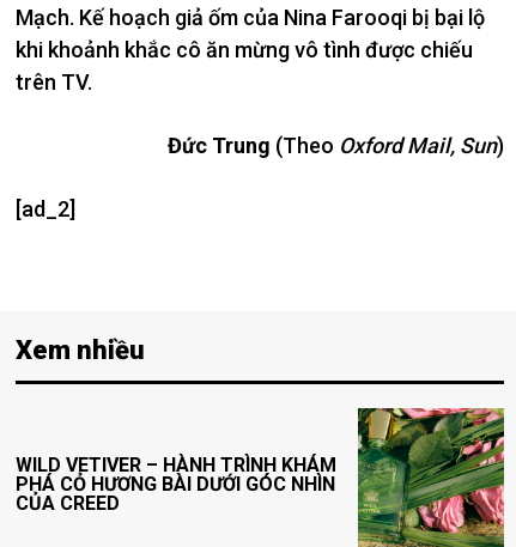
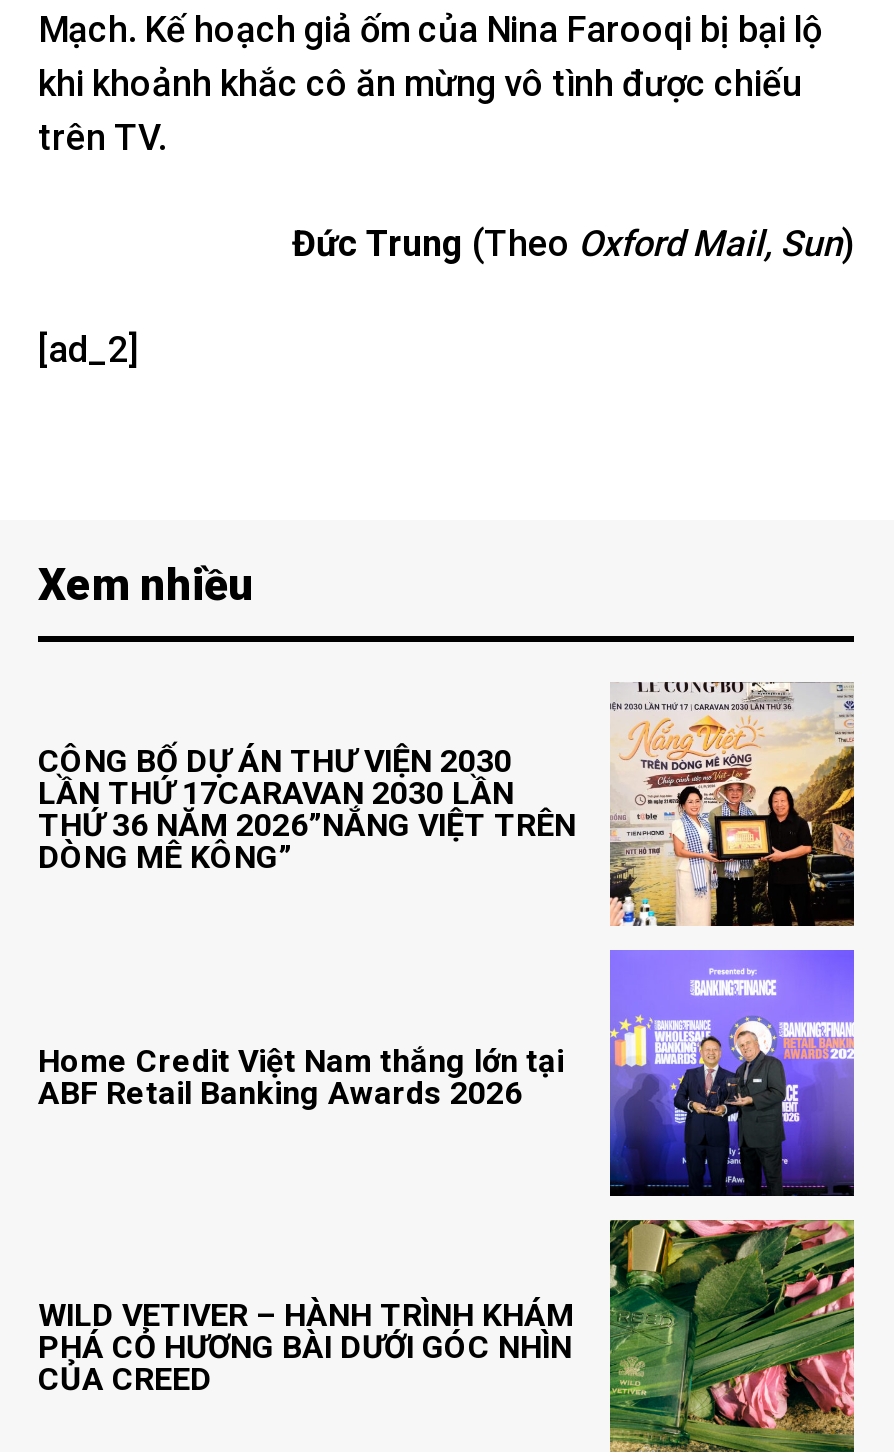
none -> [38,680,856,928] [image] | CÔNG BỐ DỰ ÁN THƯ VIỆN 2030 | LẦN THỨ 17CARAVAN 2030 LẦN | THỨ 36 NĂM 2026”NẮNG VIỆT TRÊN | DÒNG MÊ KÔNG”
none -> [38,948,856,1198] [image] | Home Credit Việt Nam thắng lớn tại | ABF Retail Banking Awards 2026

